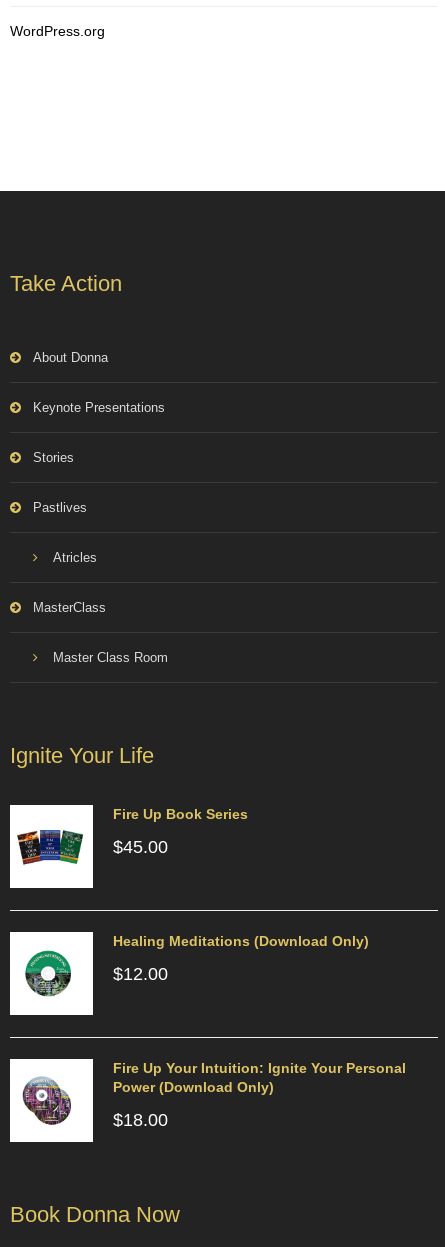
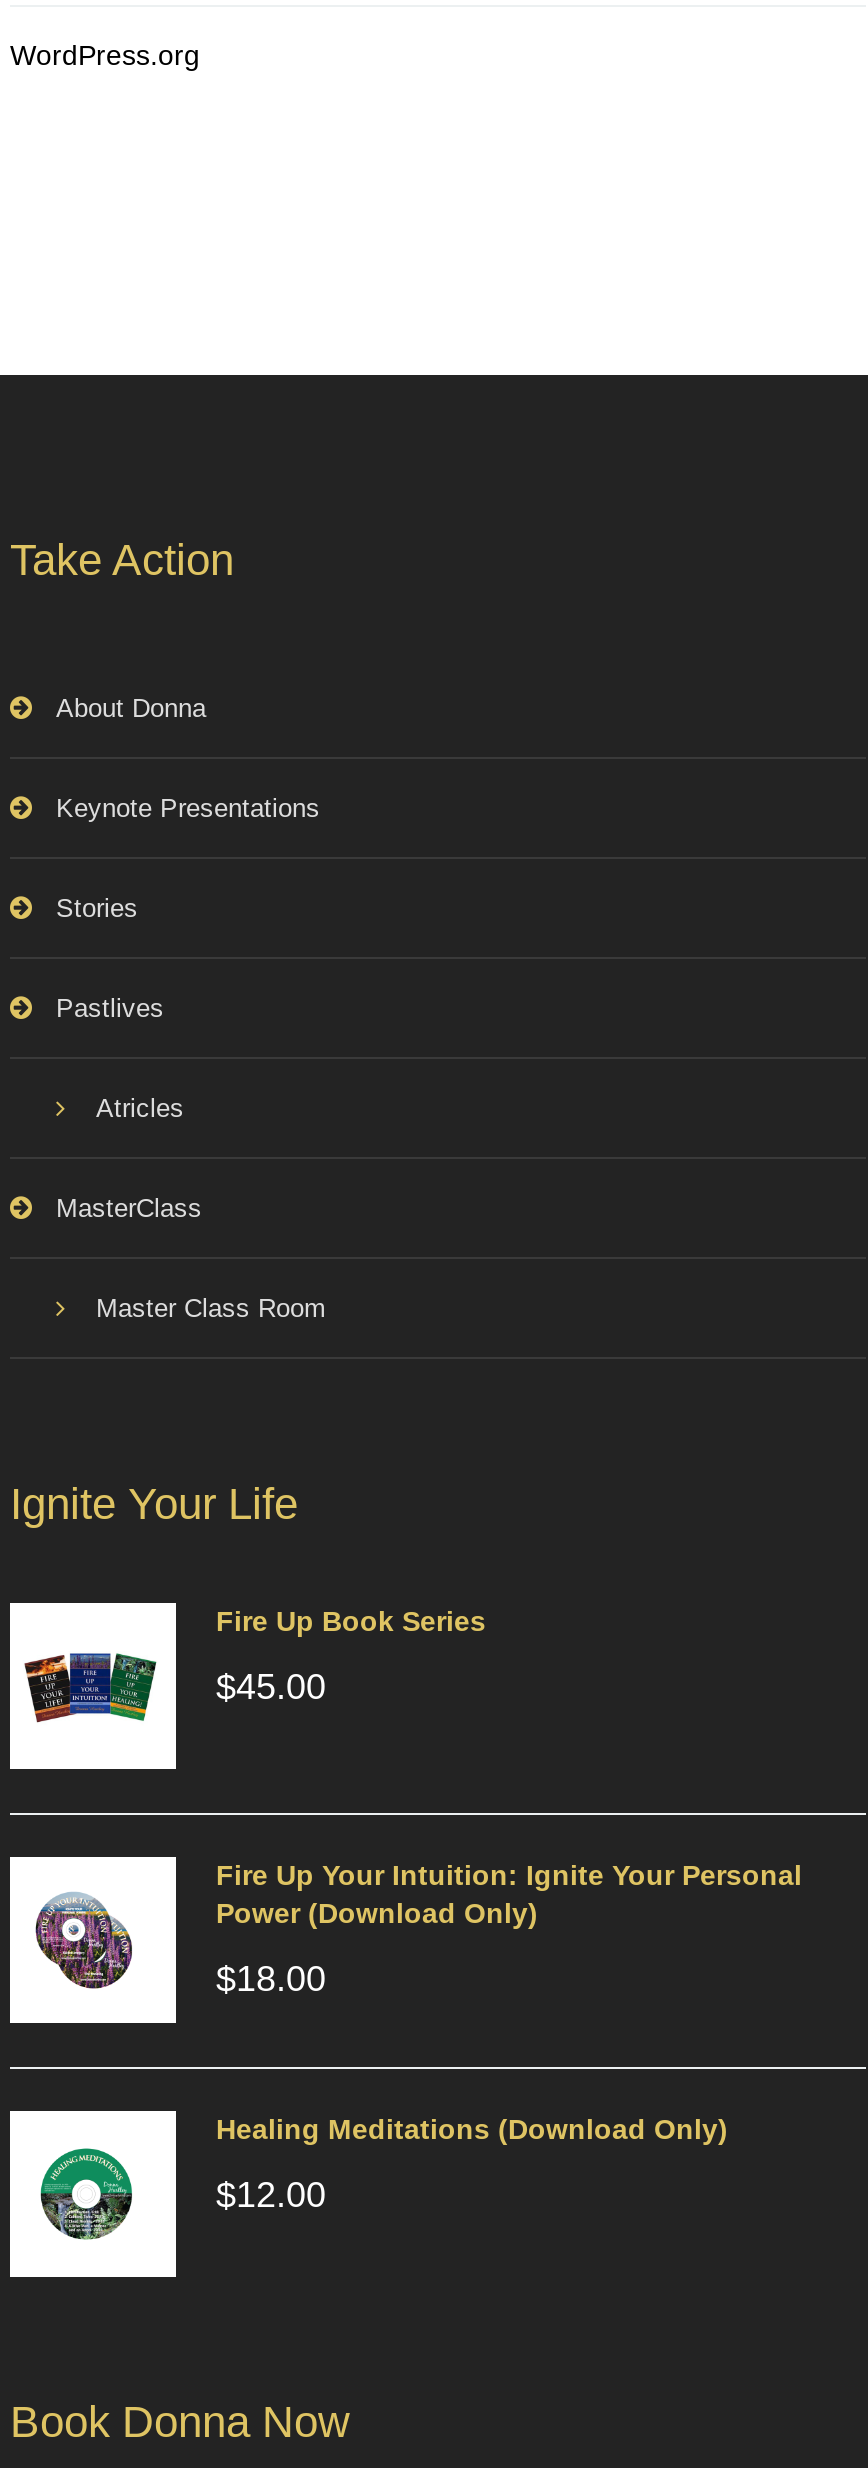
moved [113,932,369,983] -> [216,2112,728,2214]: Healing Meditations (Download Only) | $12.00
moved [113,1059,406,1129] -> [216,1858,802,1998]: Fire Up Your Intuition: Ignite Your Personal | Power (Download Only) | $18.00

